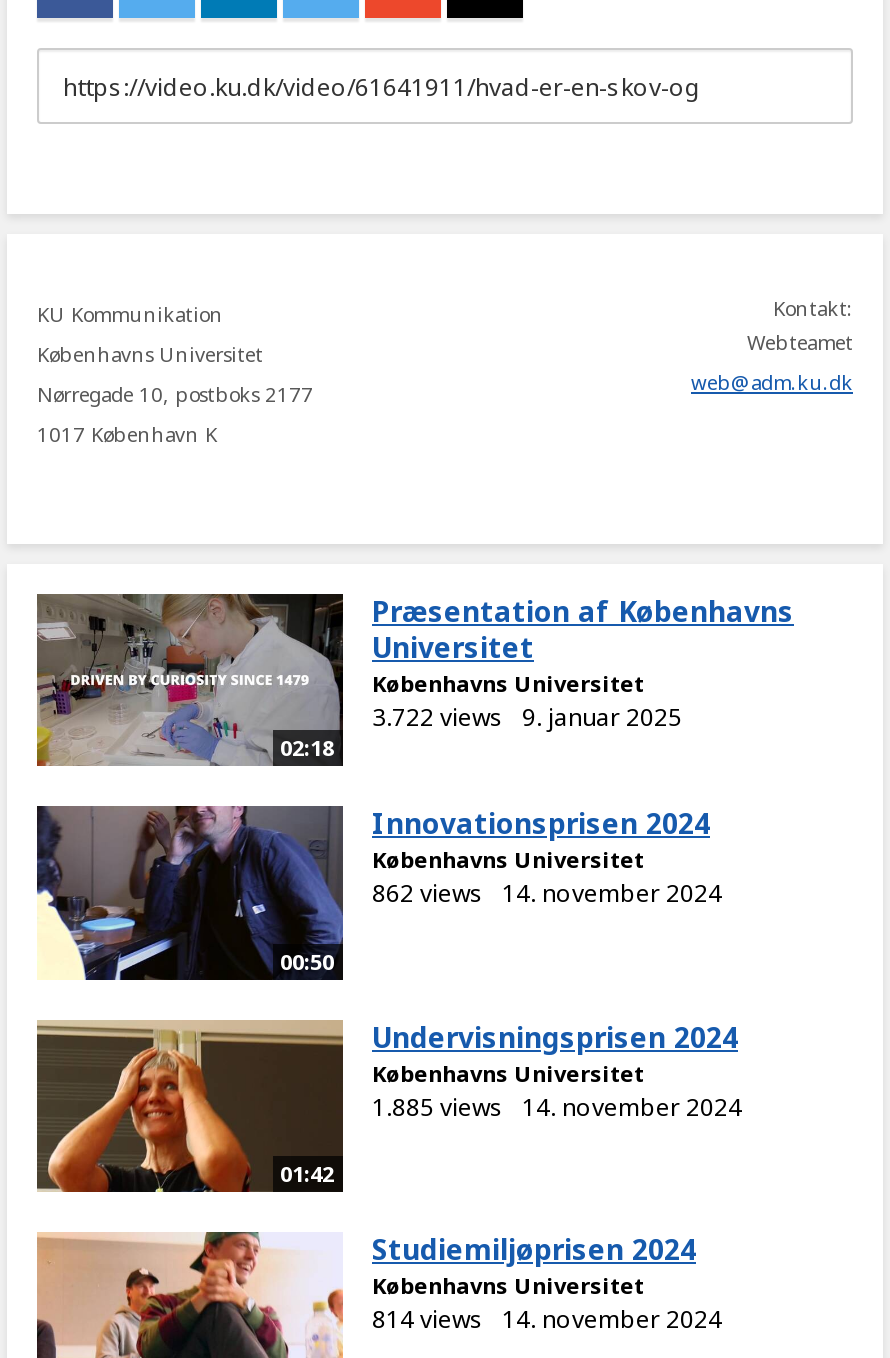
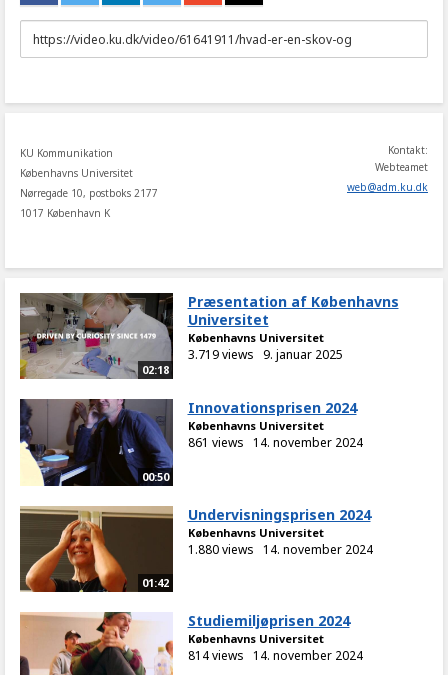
[372,700,682,734] 3.722 views 9. januar 2025 -> [187,346,342,363] 3.719 views 9. januar 2025
[372,877,722,911] 862 views 14. november 2024 -> [187,434,362,451] 861 views 14. november 2024
[372,1090,742,1124] 1.885 views 14. november 2024 -> [187,541,372,558] 1.880 views 14. november 2024

